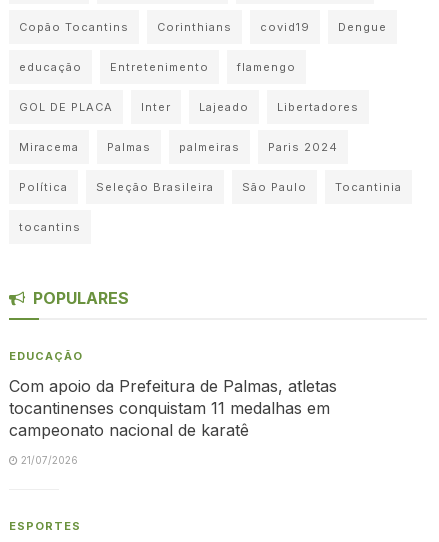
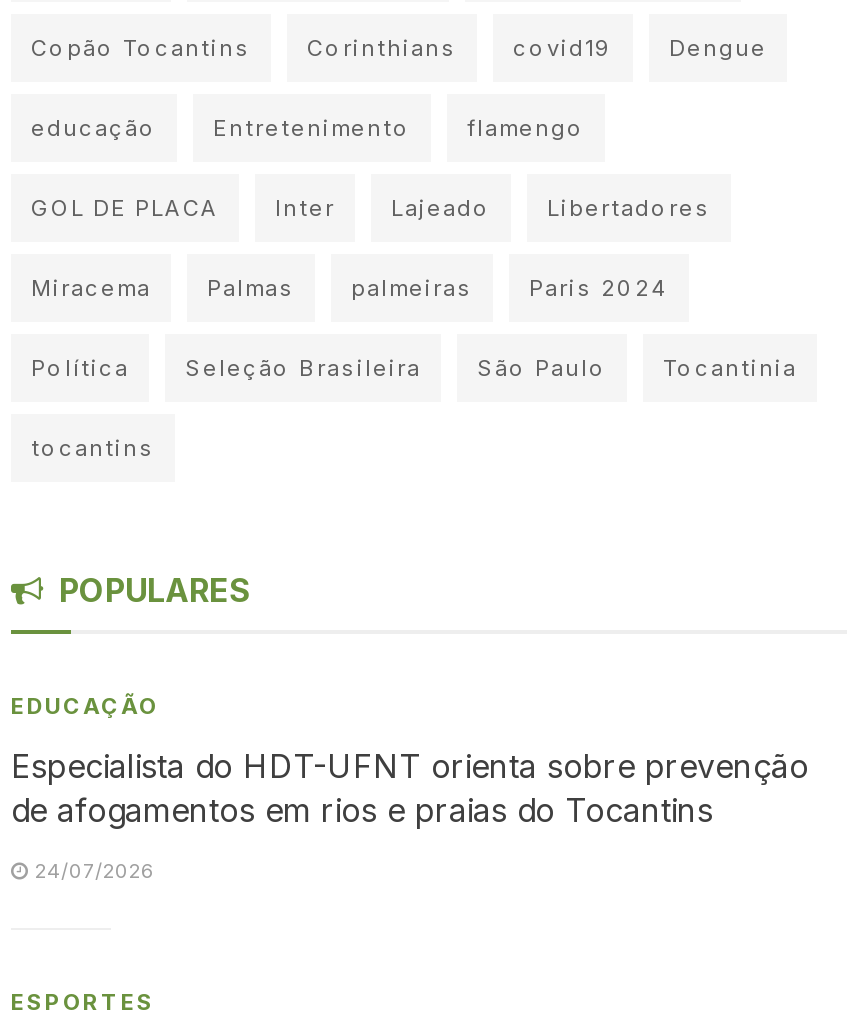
[9,376,337,440] Com apoio da Prefeitura de Palmas, atletas | tocantinenses conquistam 11 medalhas em | campeonato nacional de karatê -> [11,746,809,830] Especialista do HDT-UFNT orienta sobre prevenção | de afogamentos em rios e praias do Tocantins
[18,454,78,466] 21/07/2026 -> [29,858,155,882] 24/07/2026

